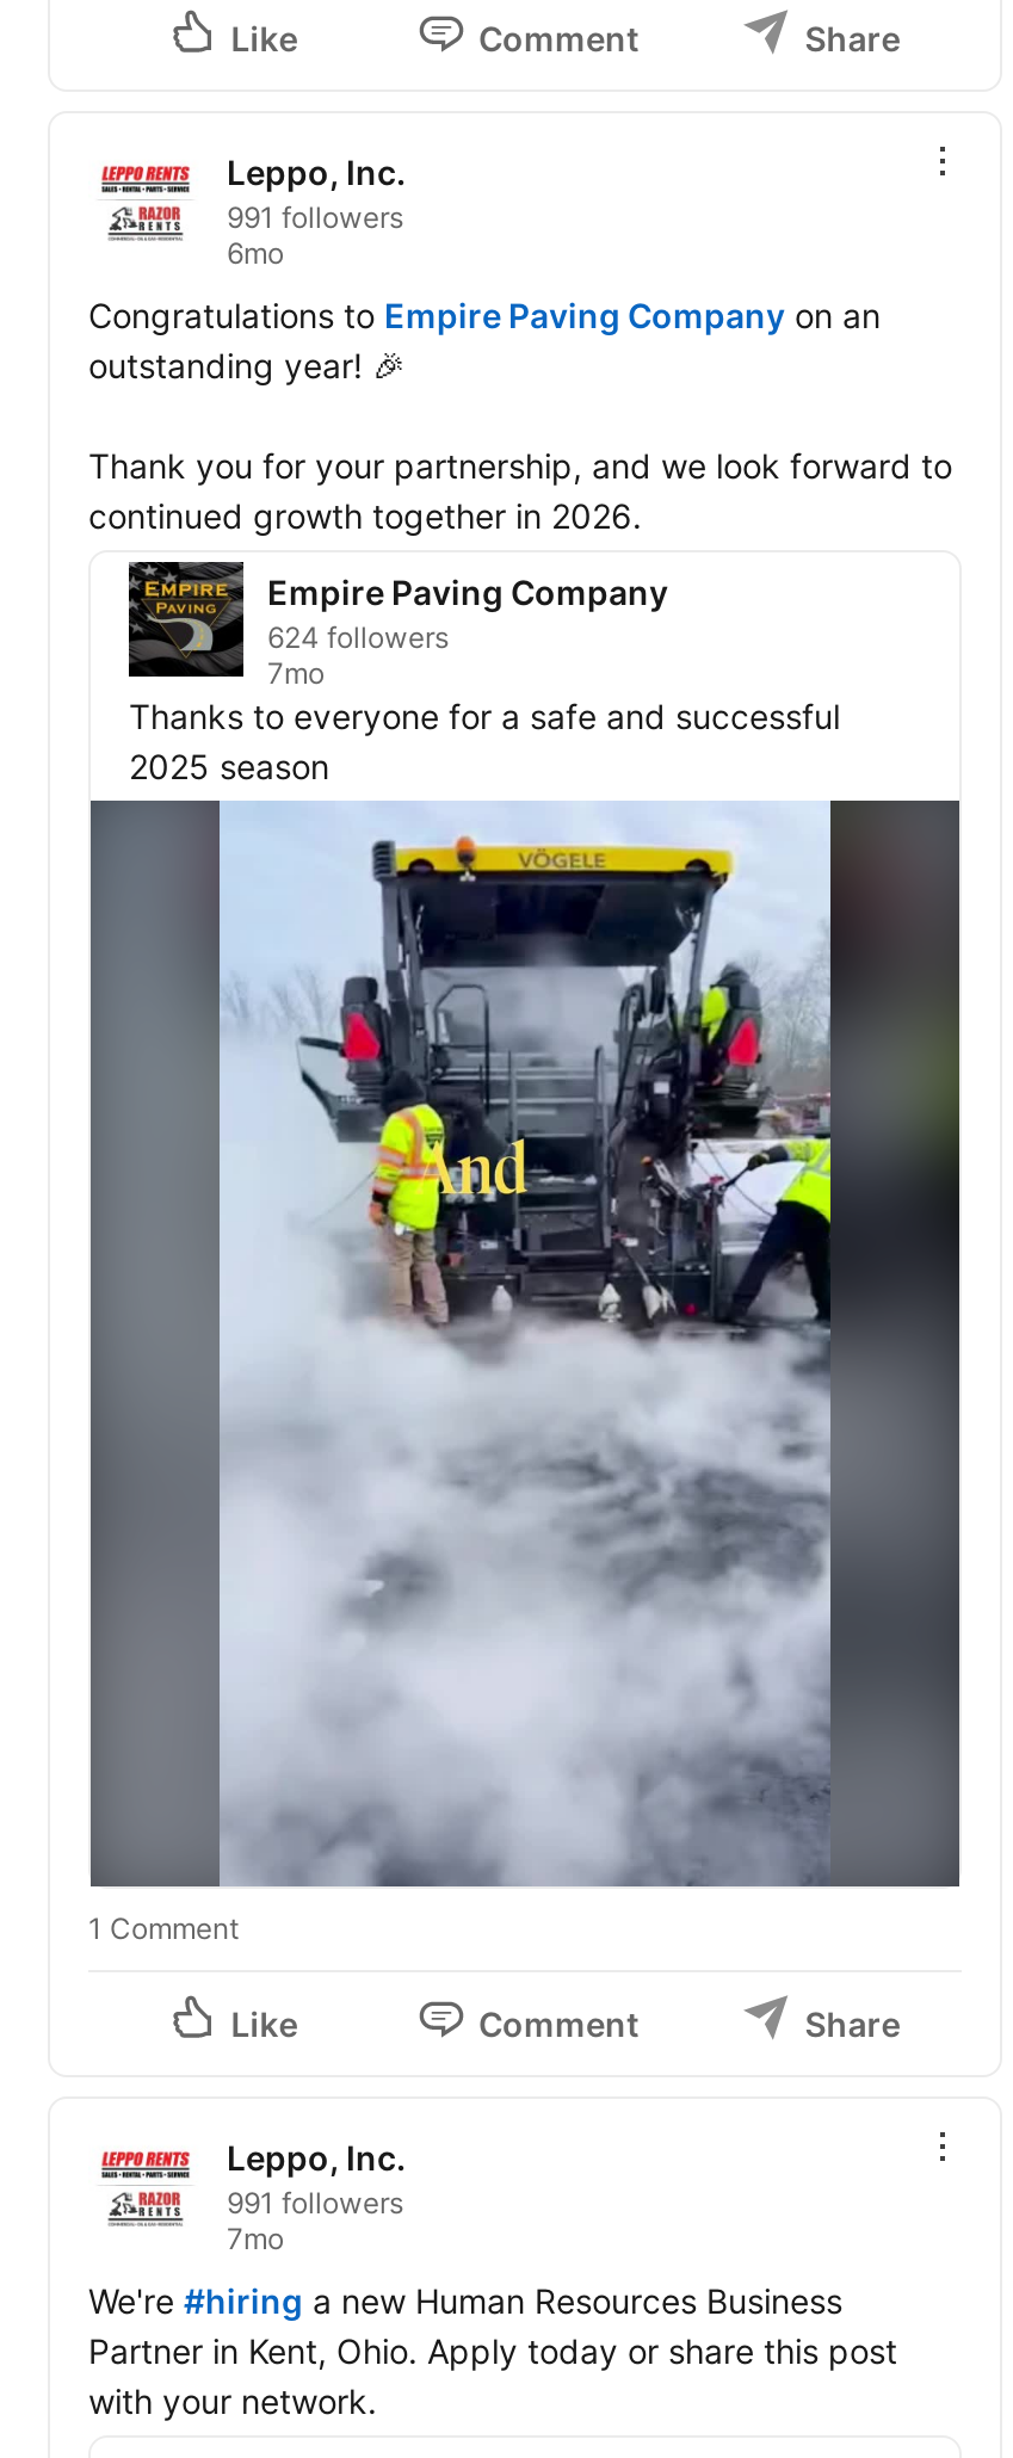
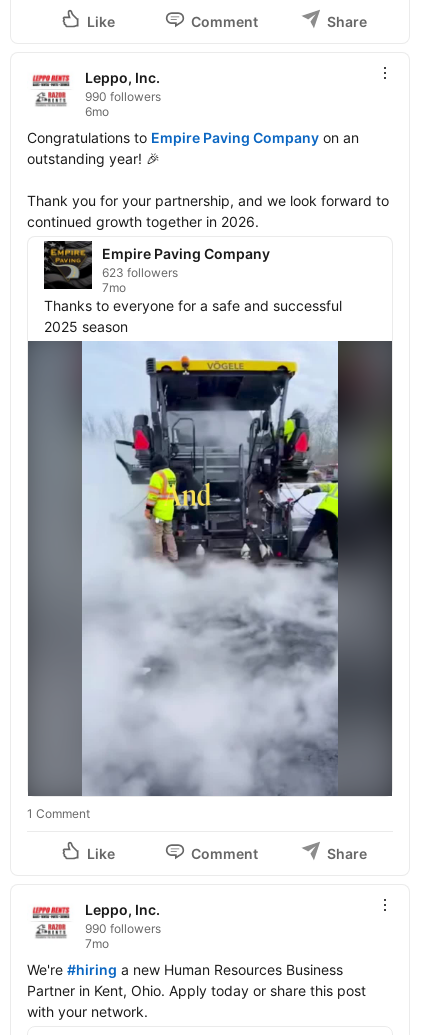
[227,199,403,234] 991 followers -> [85,89,161,104] 990 followers
[267,619,449,654] 624 followers -> [102,265,178,280] 623 followers
[227,2184,403,2220] 991 followers -> [85,921,161,936] 990 followers

